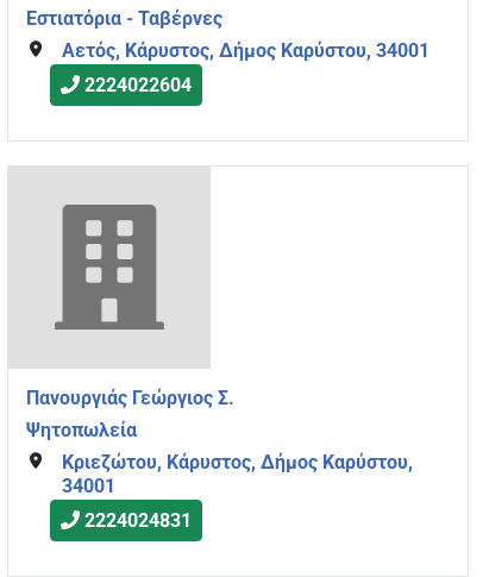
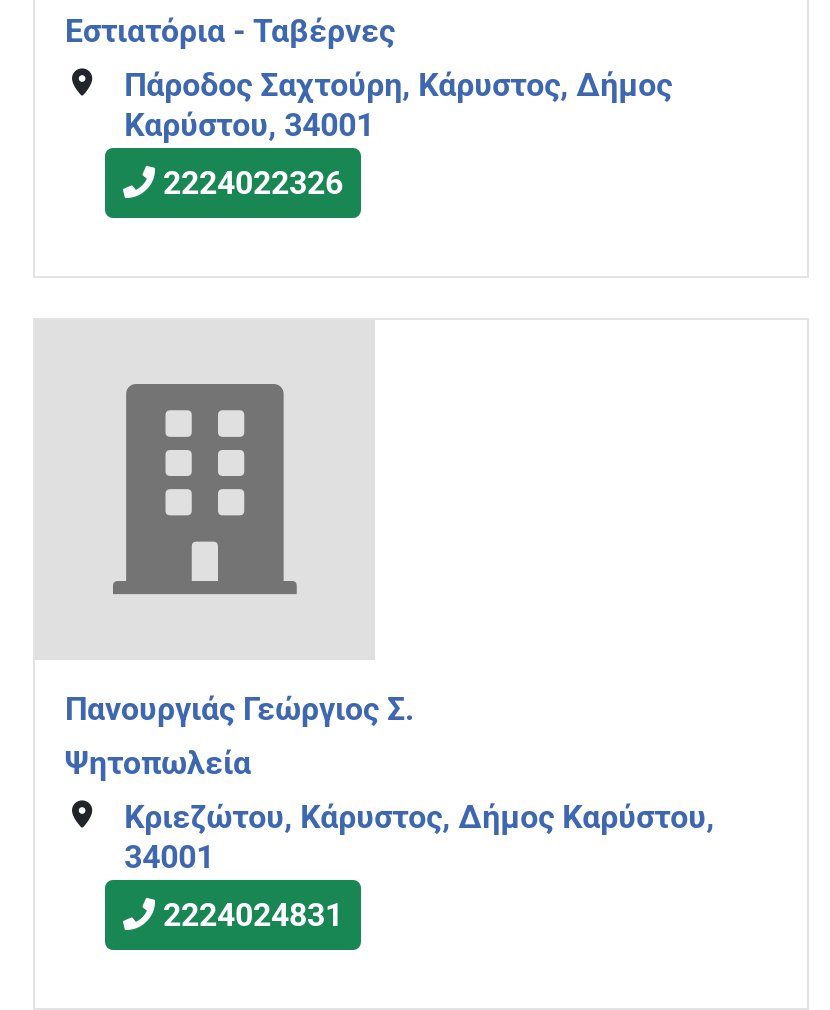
[61,39,429,62] Αετός, Κάρυστος, Δήμος Καρύστου, 34001 -> [124,66,672,144] Πάροδος Σαχτούρη, Κάρυστος, Δήμος | Καρύστου, 34001
[84,74,192,97] 2224022604 -> [163,165,343,203] 2224022326

